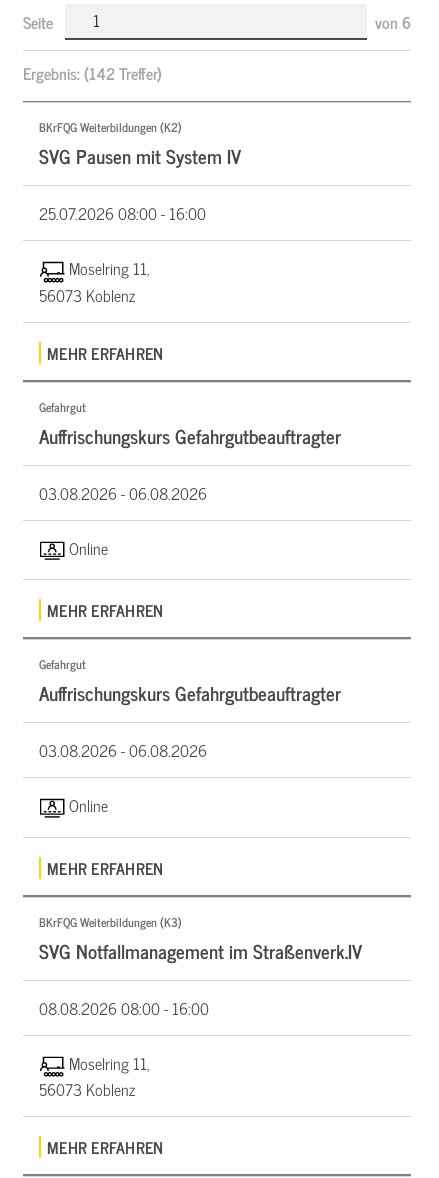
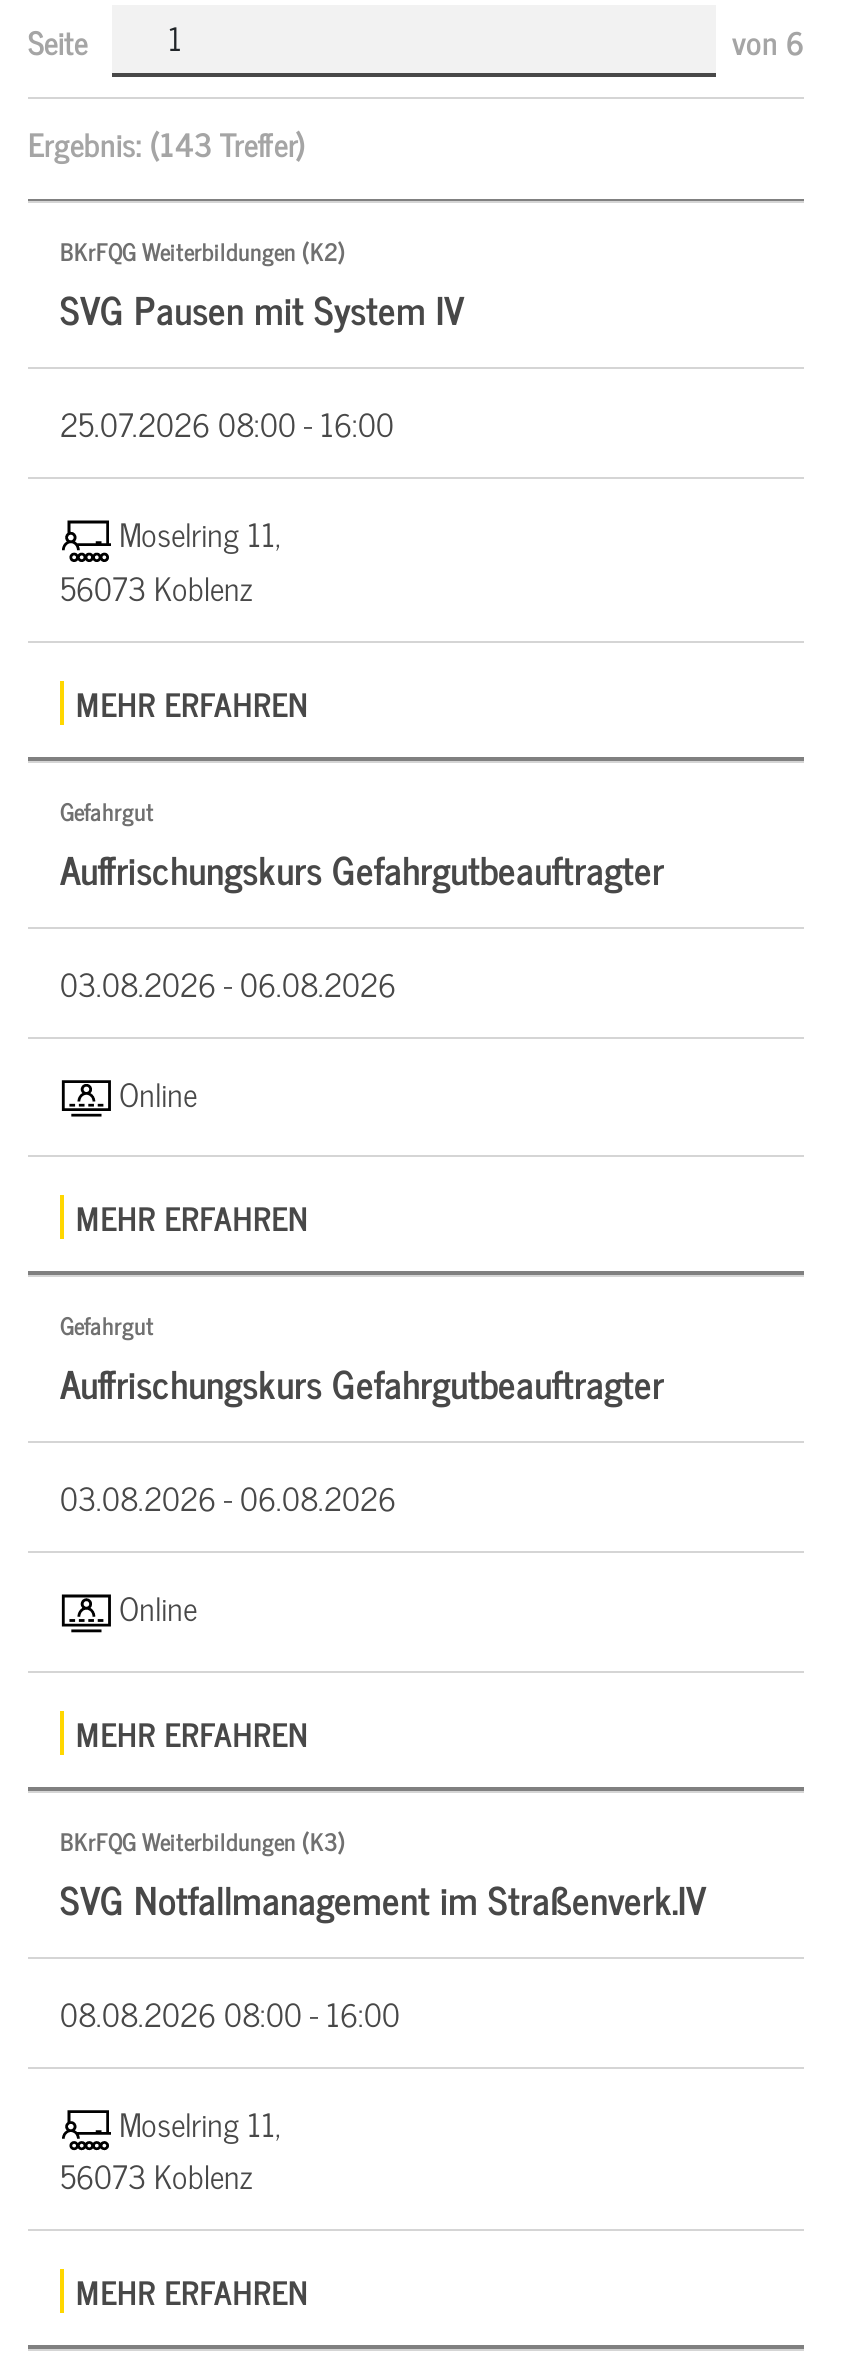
[23,60,162,86] Ergebnis: (142 Treffer) -> [28,117,306,169] Ergebnis: (143 Treffer)

